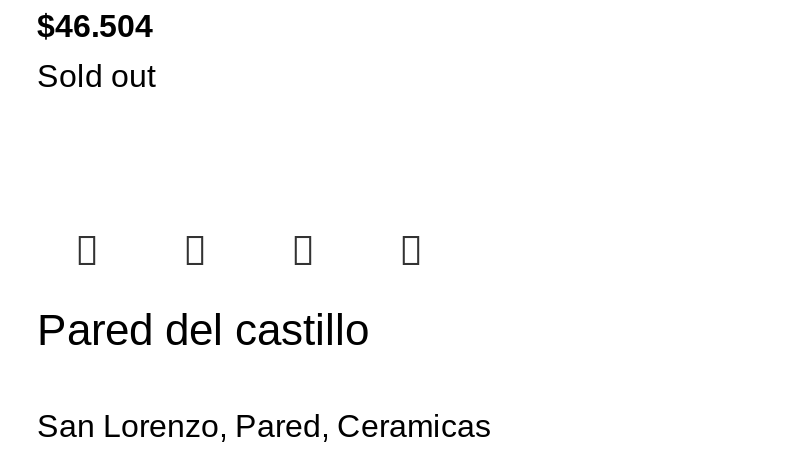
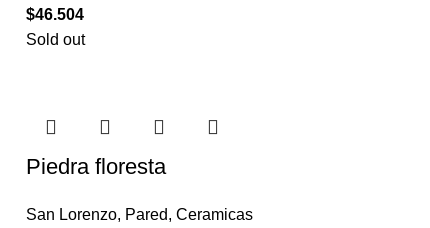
[37,306,369,356] Pared del castillo -> [26,154,166,179] Piedra floresta

